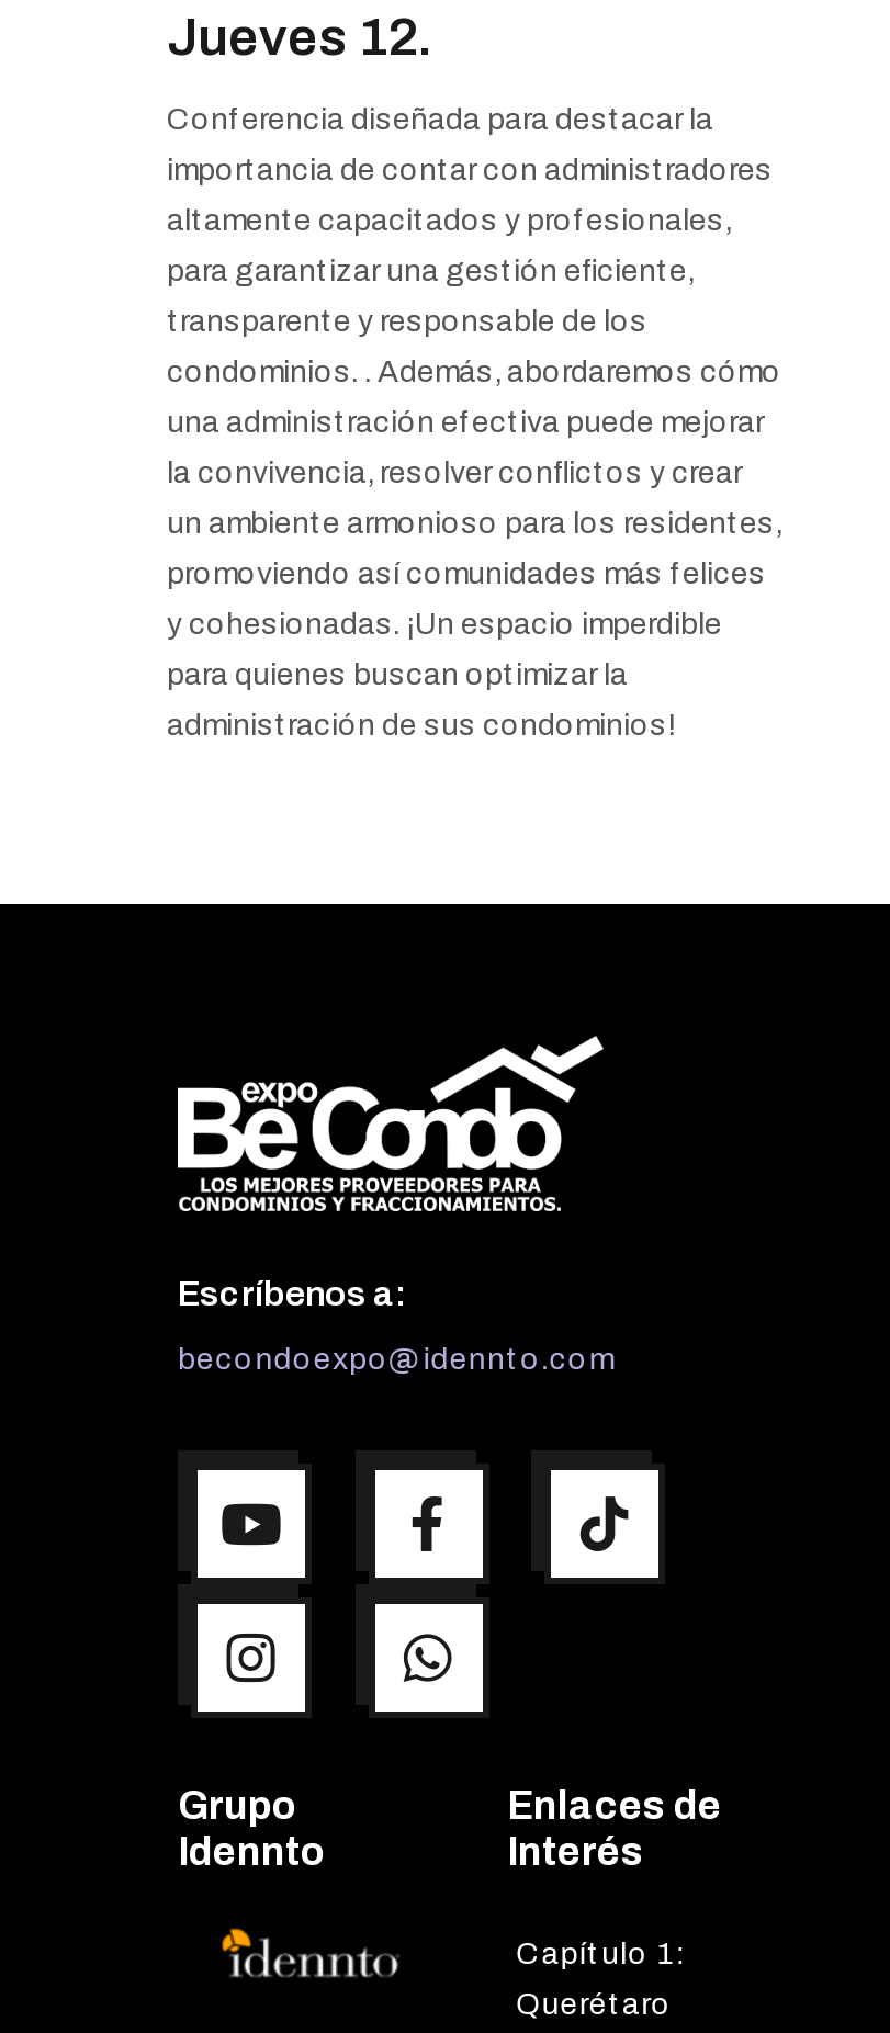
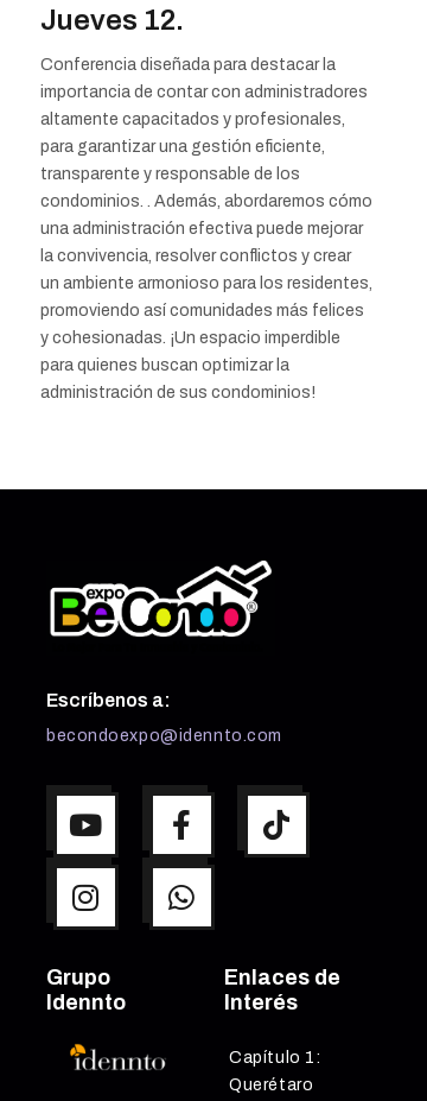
[176,1034,606,1213] [image] -> [46,559,275,656] [image]

